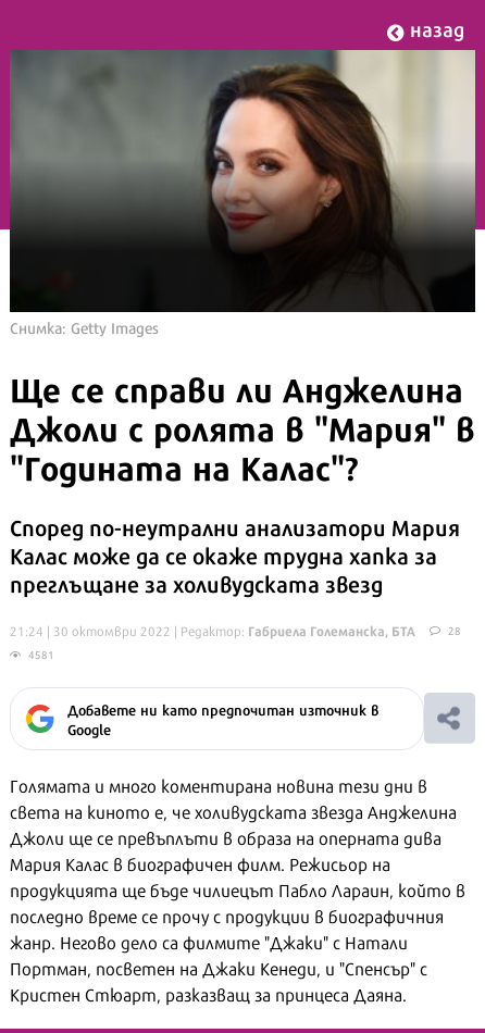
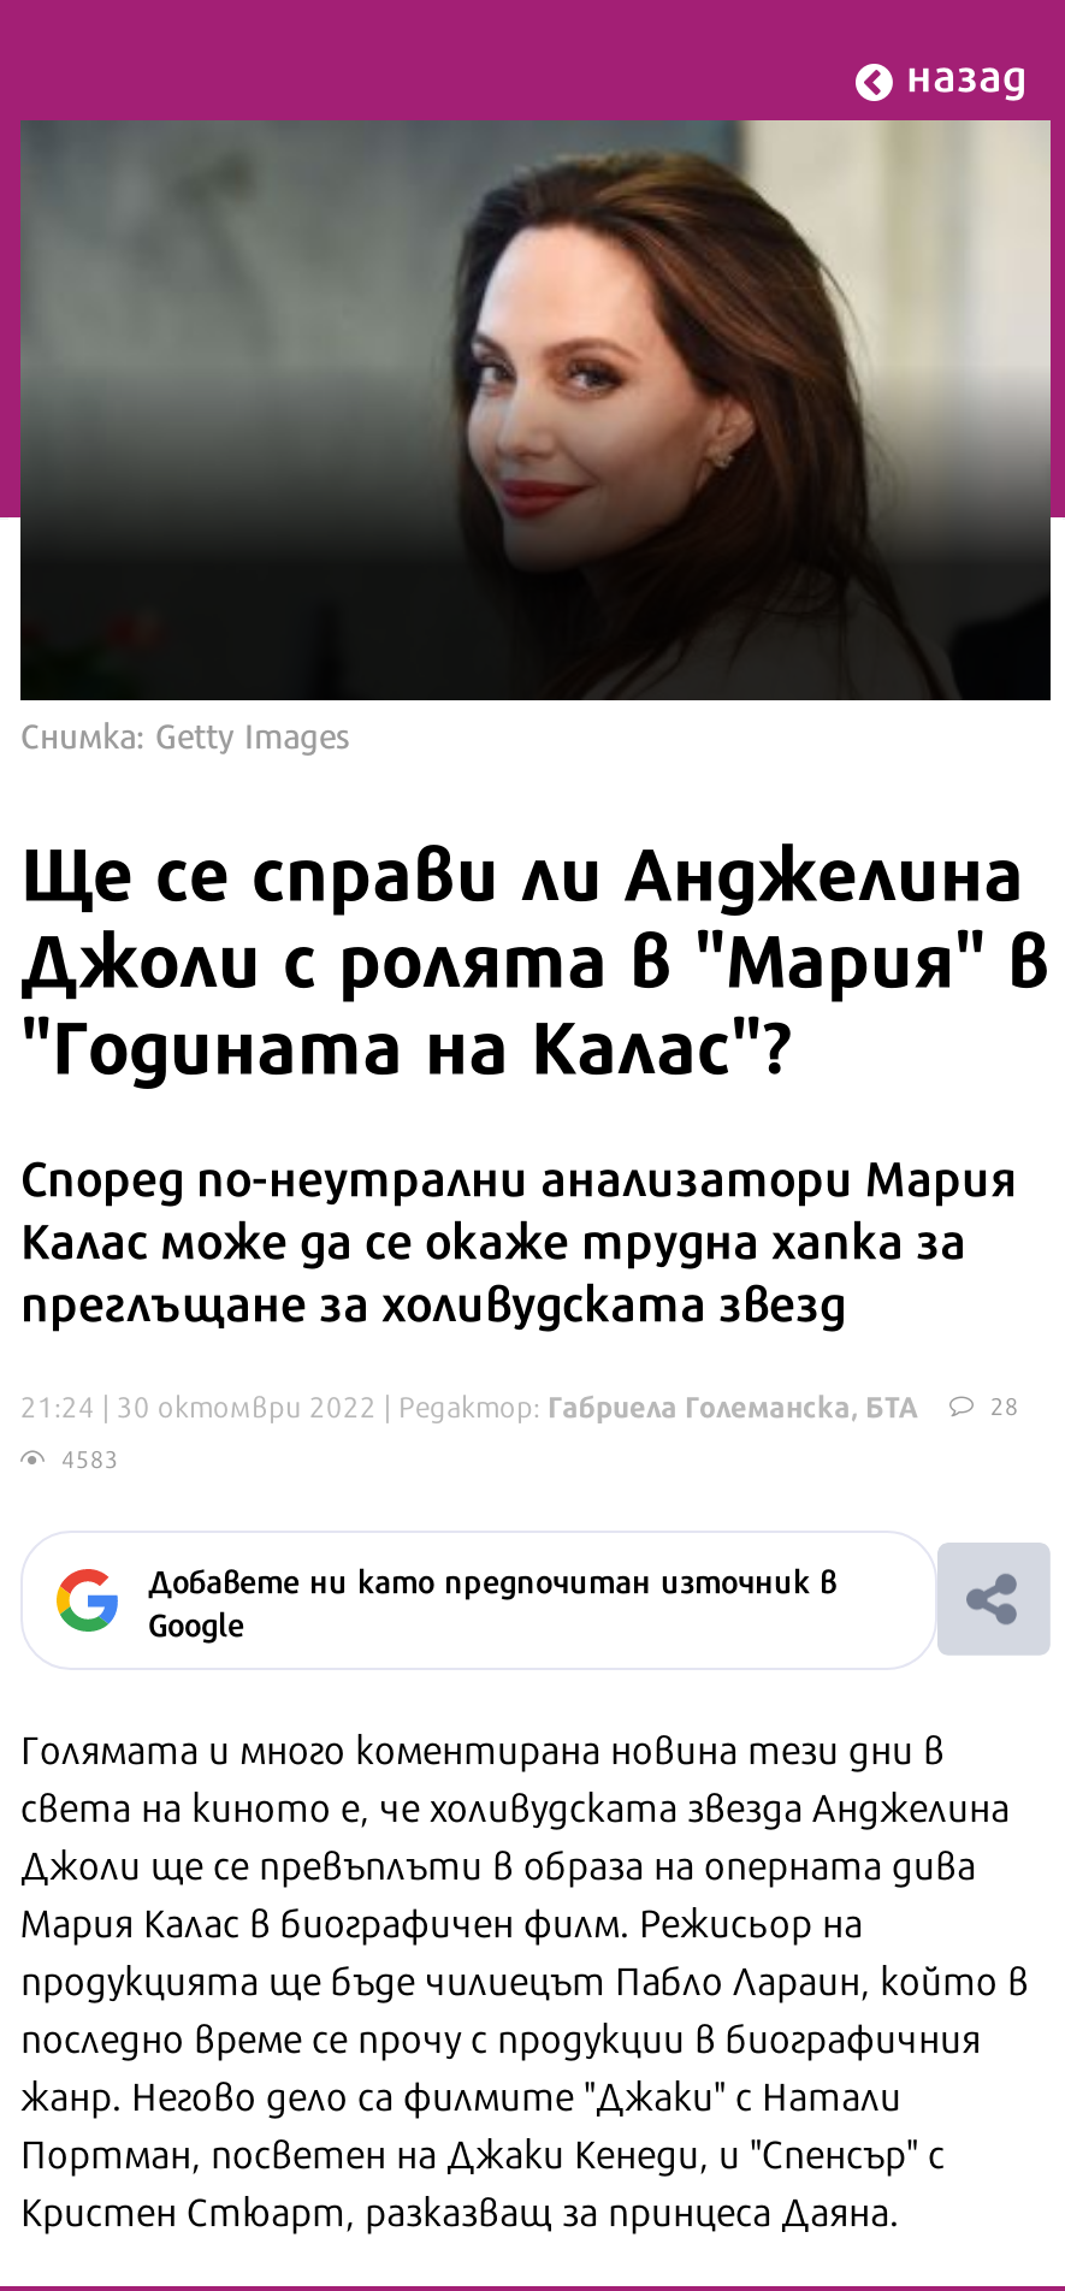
[28,645,54,662] 4581 -> [61,1438,119,1474] 4583

